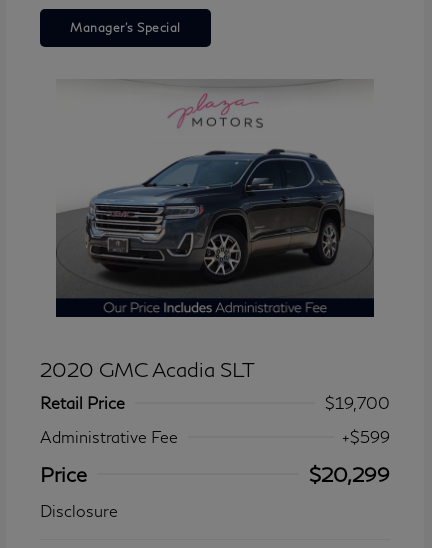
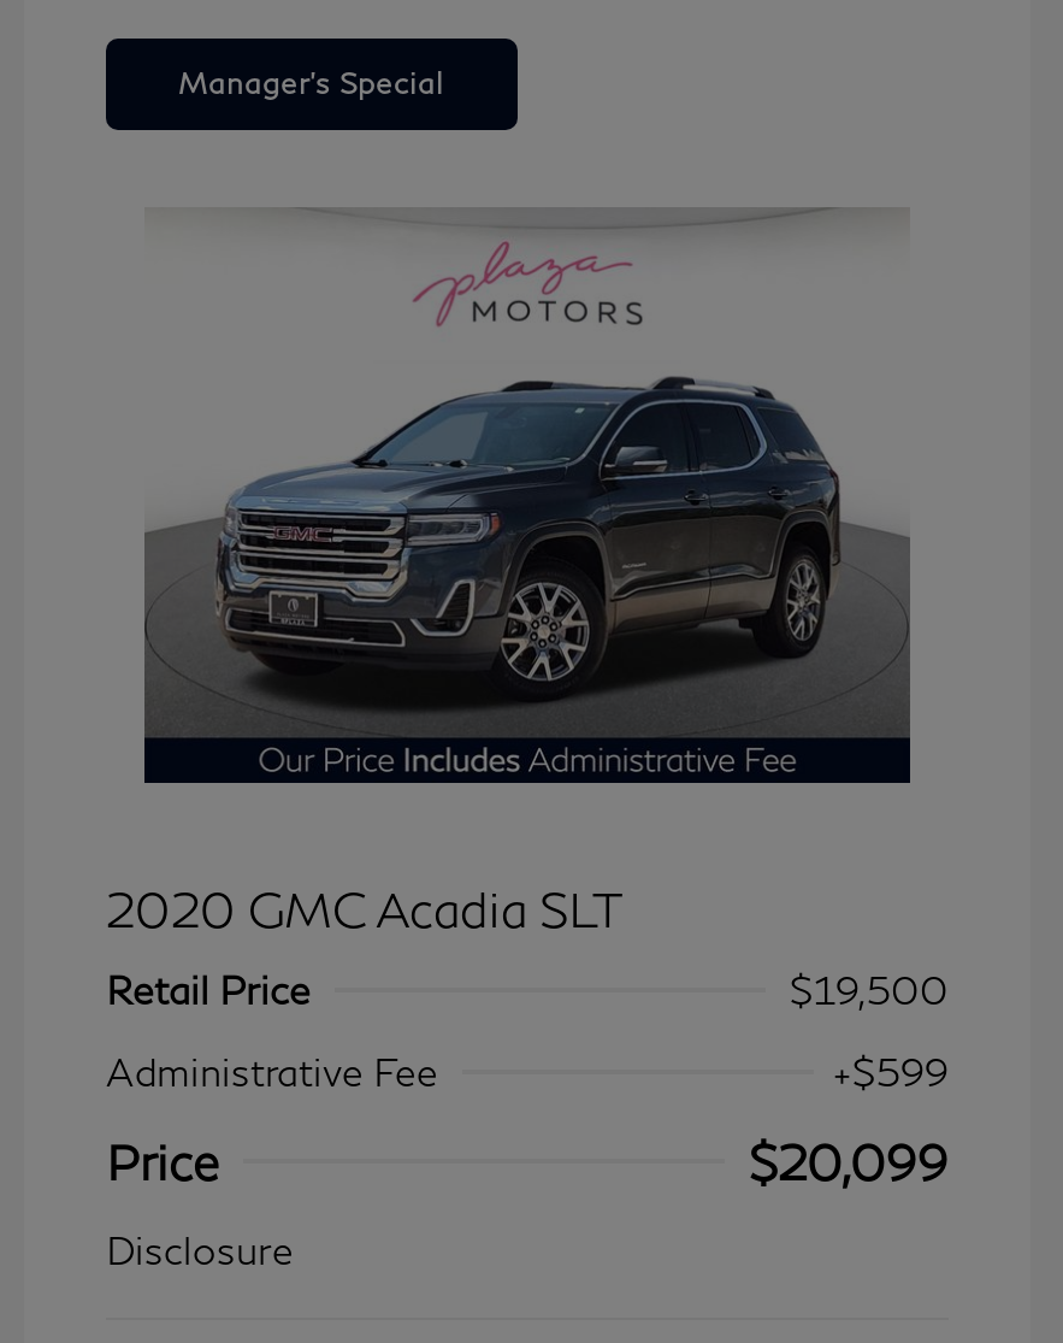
[325,393,390,412] $19,700 -> [790,965,949,1011] $19,500
[309,462,390,486] $20,299 -> [749,1131,949,1189] $20,099

